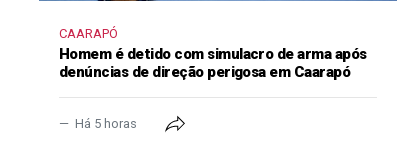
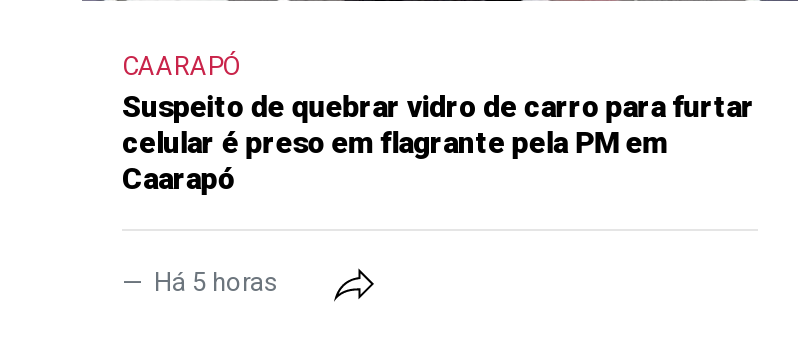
[59,45,367,81] Homem é detido com simulacro de arma após | denúncias de direção perigosa em Caarapó -> [122,90,754,198] Suspeito de quebrar vidro de carro para furtar | celular é preso em flagrante pela PM em | Caarapó

